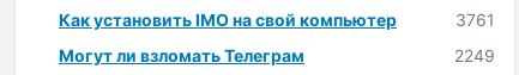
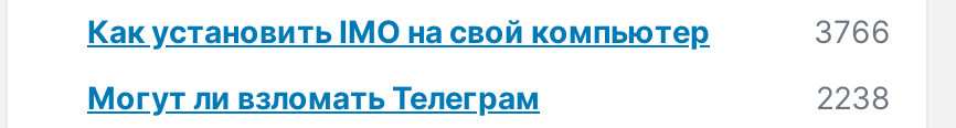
[455,10,495,30] 3761 -> [814,13,891,50] 3766
[454,45,495,66] 2249 -> [816,79,891,116] 2238

